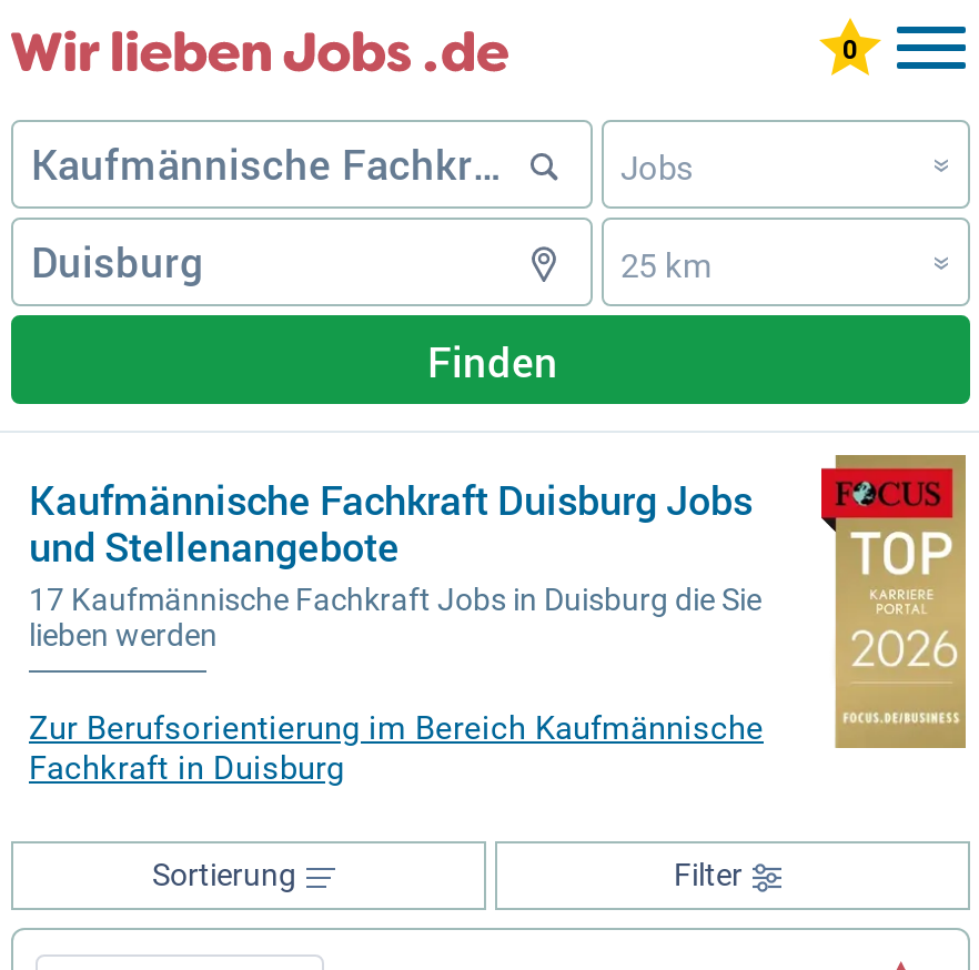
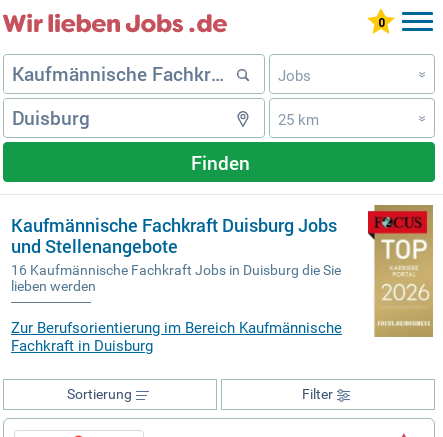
[29,582,761,618] 17 Kaufmännische Fachkraft Jobs in Duisburg die Sie -> [11,262,341,278] 16 Kaufmännische Fachkraft Jobs in Duisburg die Sie

